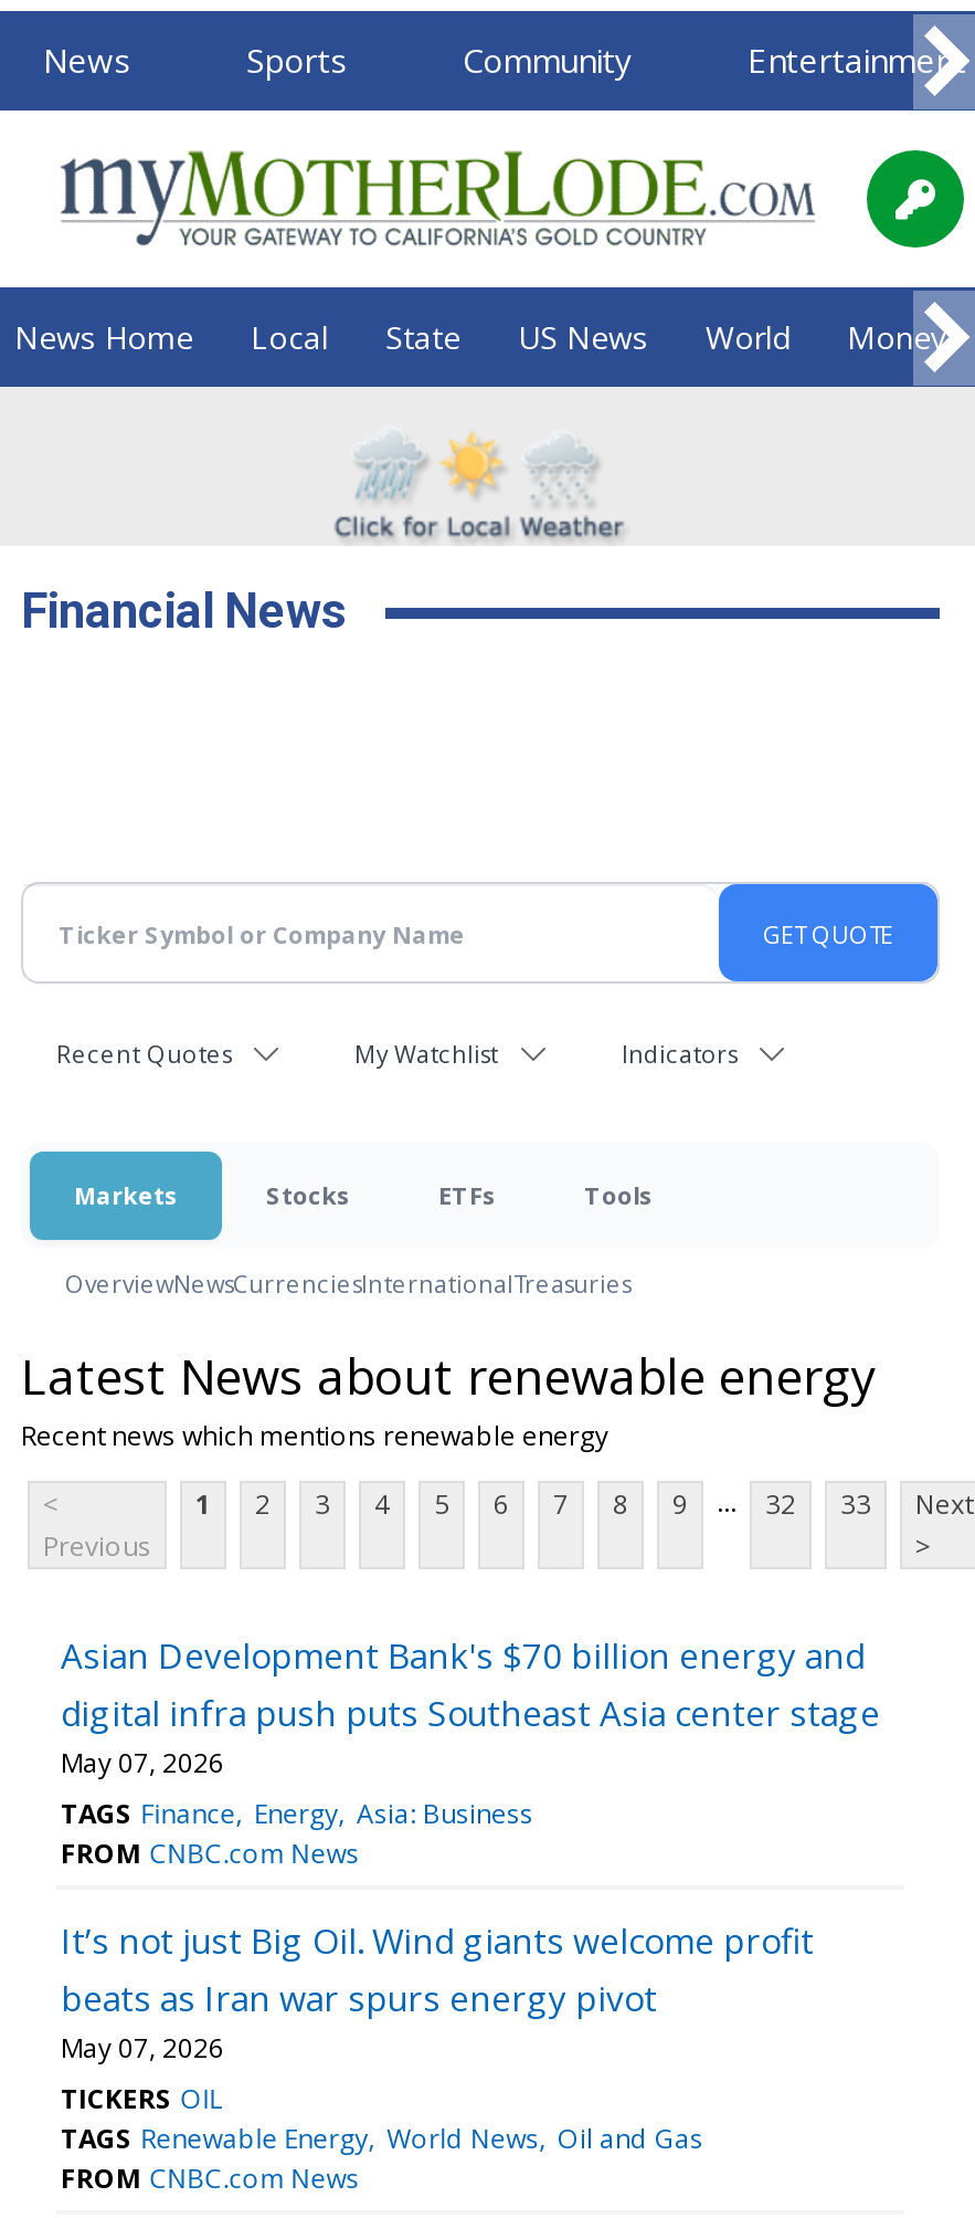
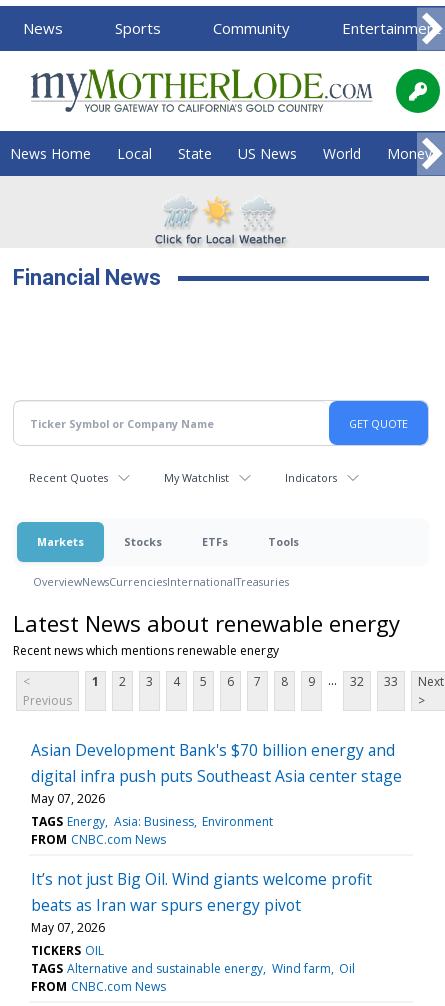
[61,1794,533,1832] TAGS Finance Energy Asia: Business -> [31,813,273,830] TAGS Energy Asia: Business Environment
[61,2119,703,2157] TAGS Renewable Energy World News Oil and Gas -> [31,960,355,977] TAGS Alternative and sustainable energy Wind farm Oil

